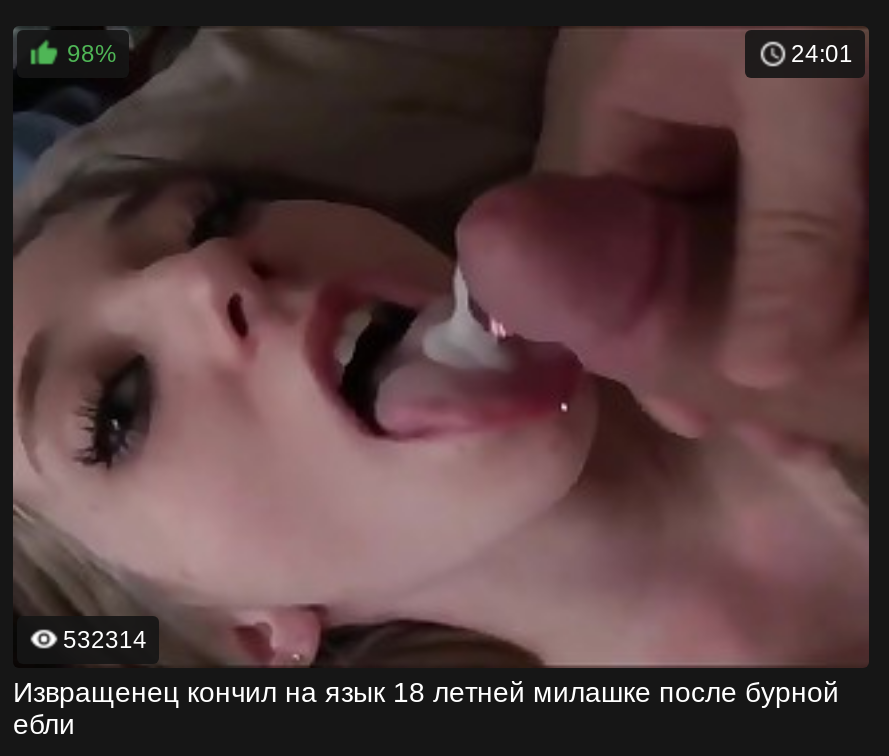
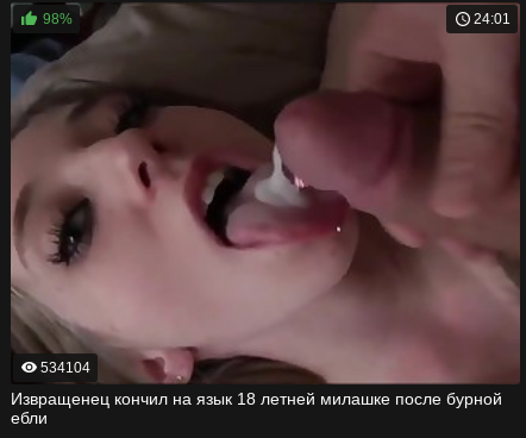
[63,626,147,654] 532314 -> [40,359,90,376] 534104

